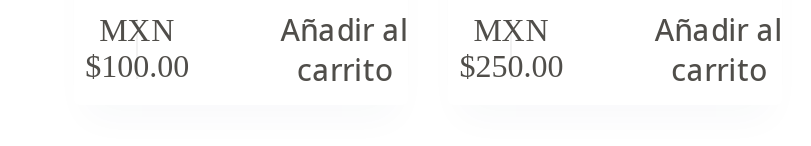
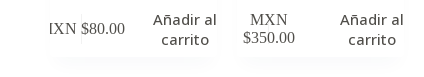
[85,14,189,84] MXN | $100.00 -> [39,20,125,37] MXN $80.00
[296,50,564,90] carrito $250.00 -> [161,29,295,49] carrito $350.00

